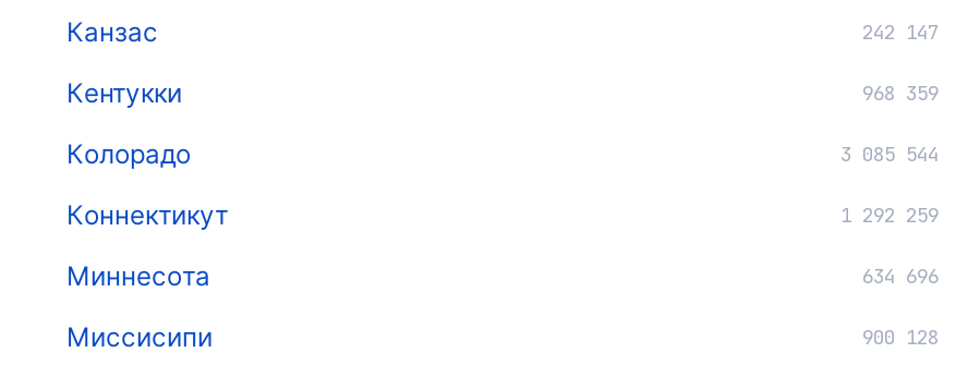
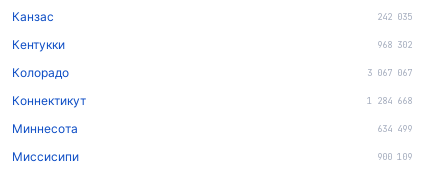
[862,19,939,45] 242 147 -> [377,10,412,22] 242 035
[862,80,939,106] 968 359 -> [377,38,412,50] 968 302
[840,141,939,167] 3 085 544 -> [367,66,412,78] 3 067 067
[840,202,939,228] 1 292 259 -> [367,94,412,106] 1 284 668
[862,263,939,289] 634 696 -> [377,122,412,134] 634 499
[862,324,939,350] 900 128 -> [377,150,412,162] 900 109

